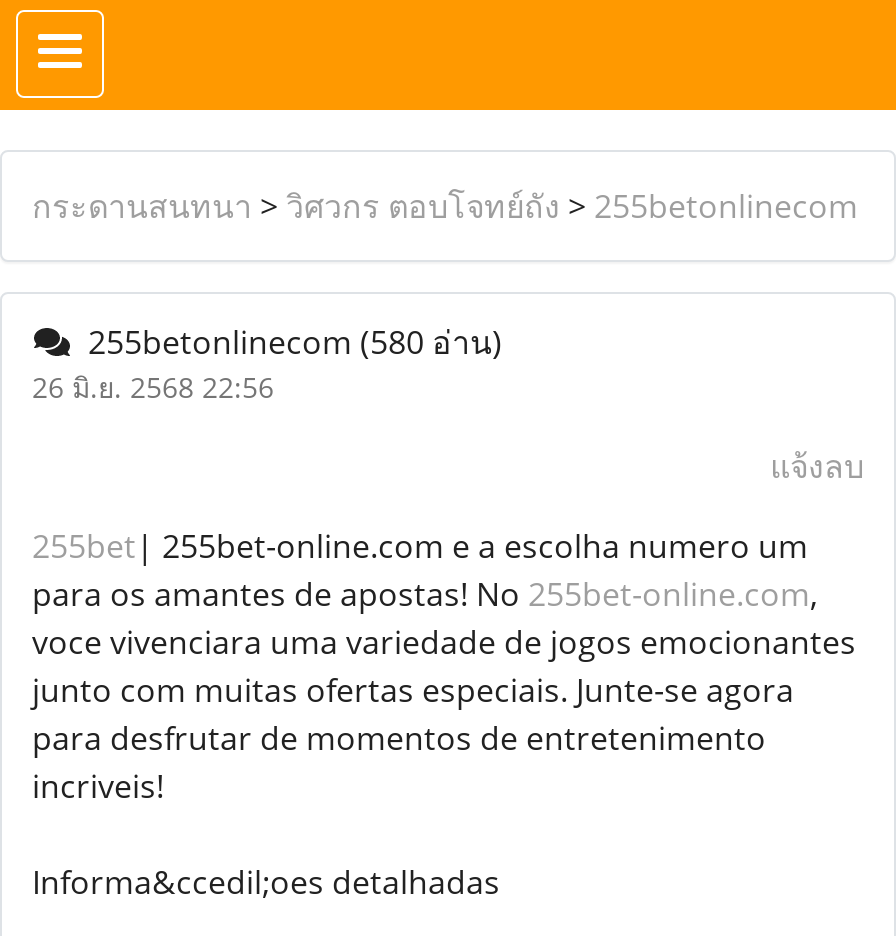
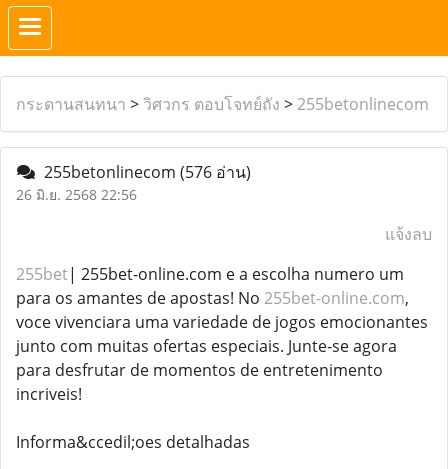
[72,320,502,364] 255betonlinecom (580 อ่าน) -> [36,161,251,183] 255betonlinecom (576 อ่าน)

